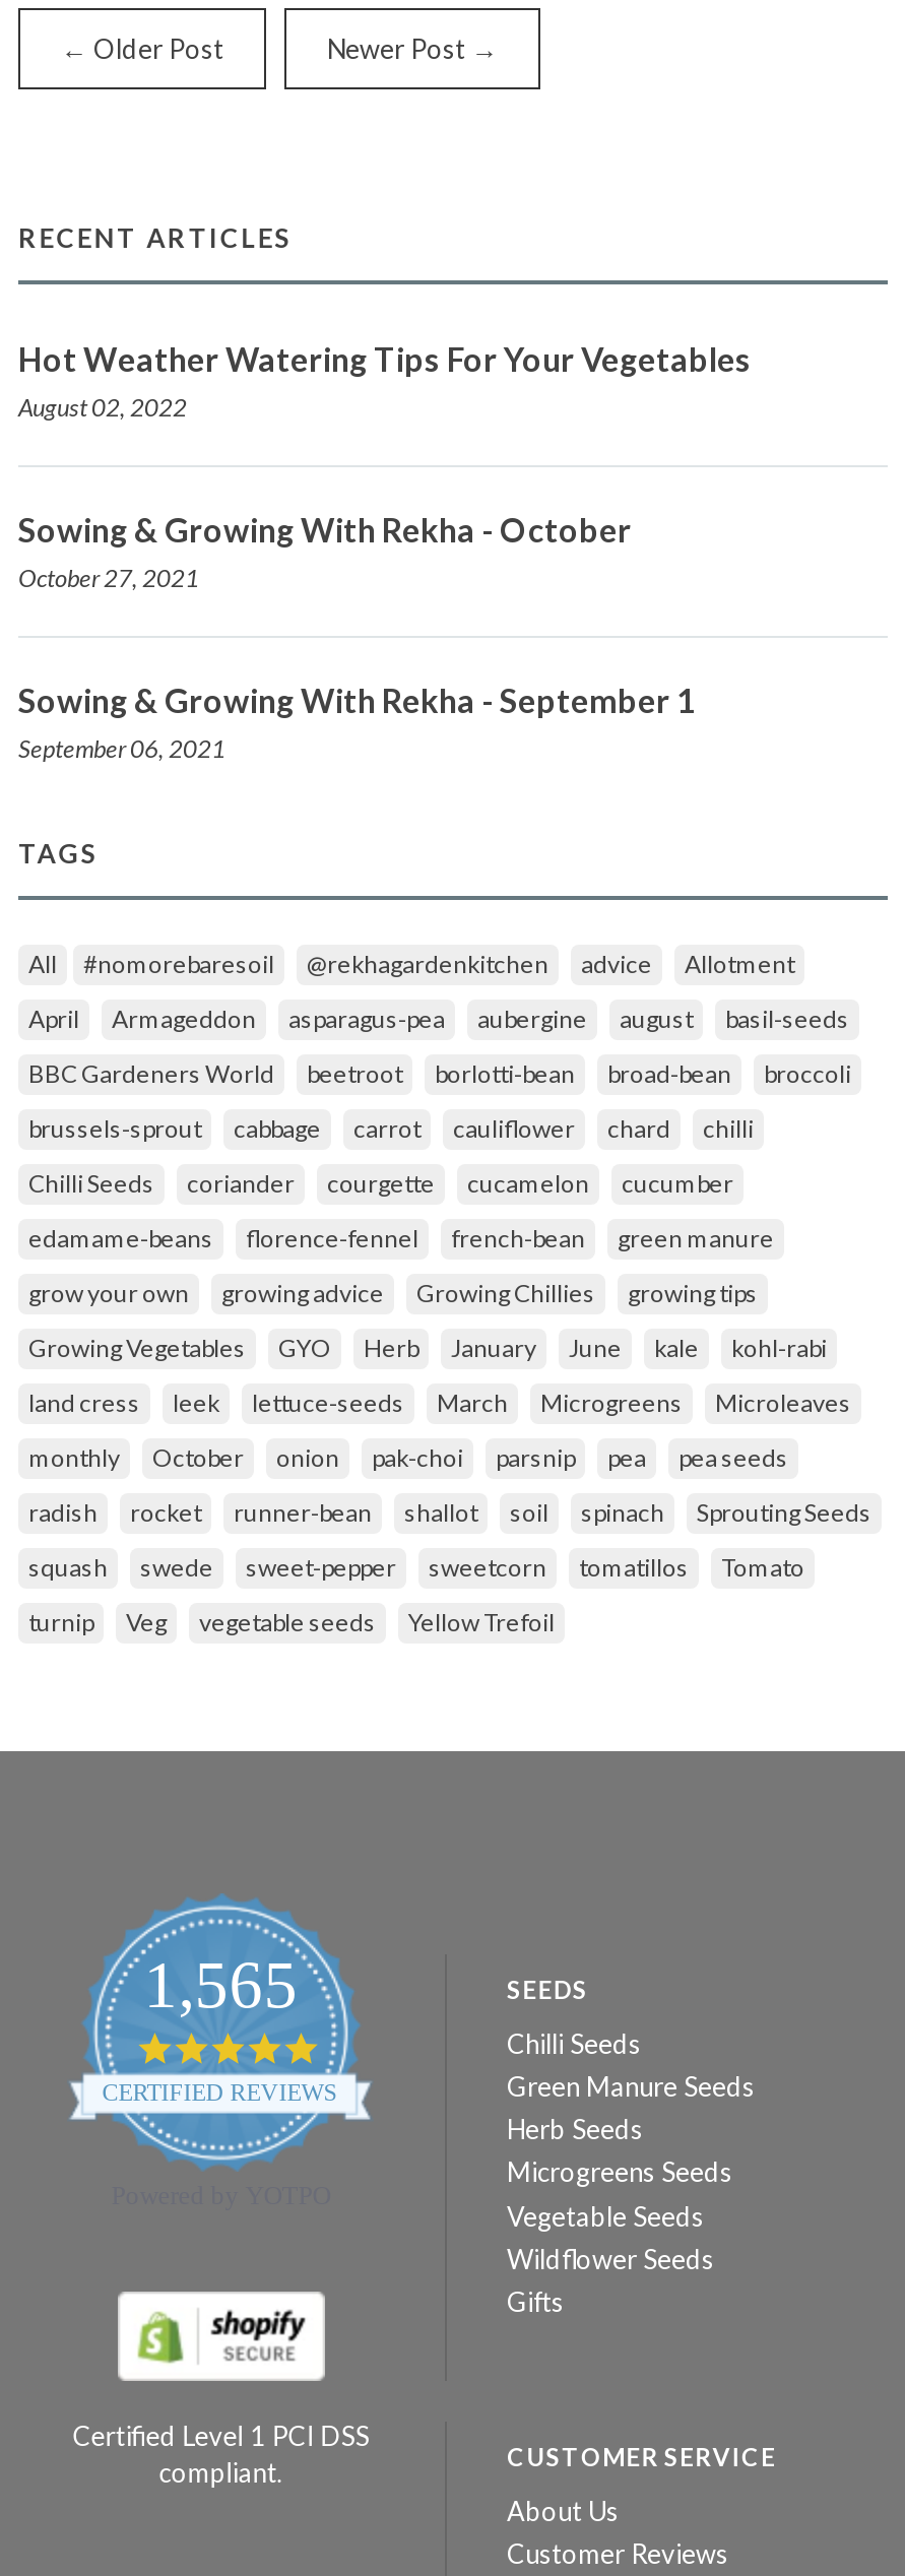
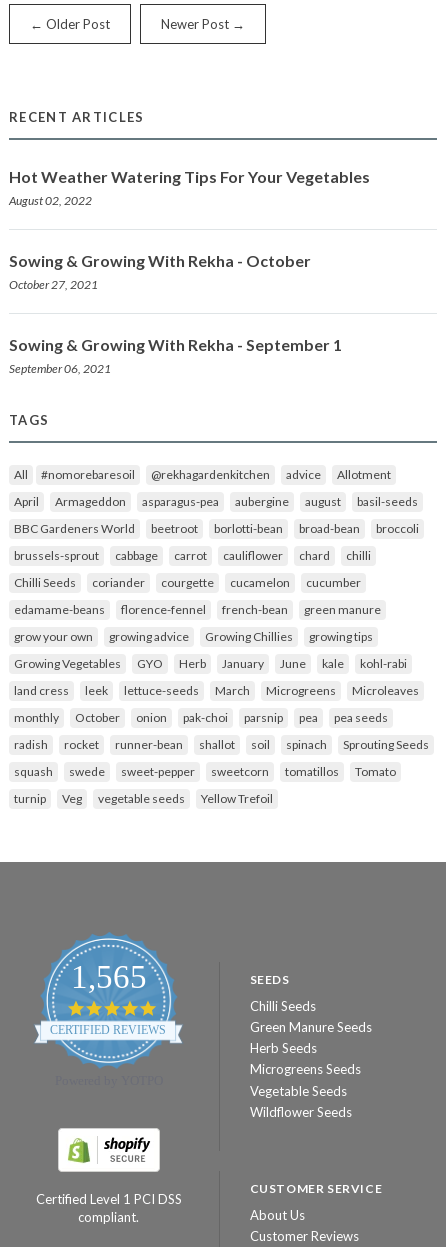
[507,2285,564,2318] Gifts -> none

